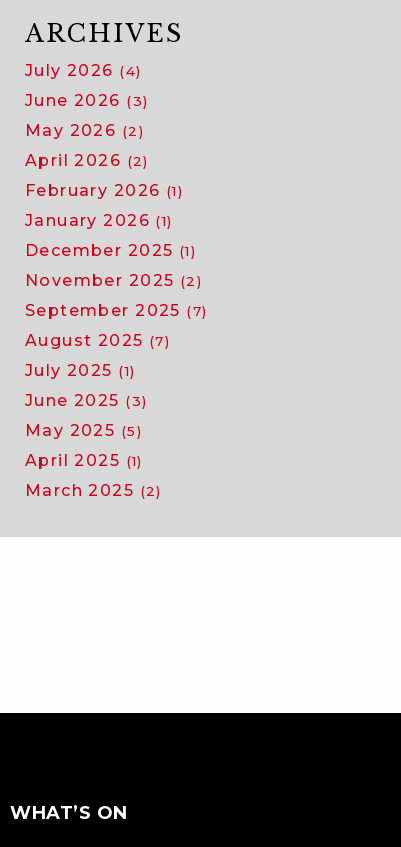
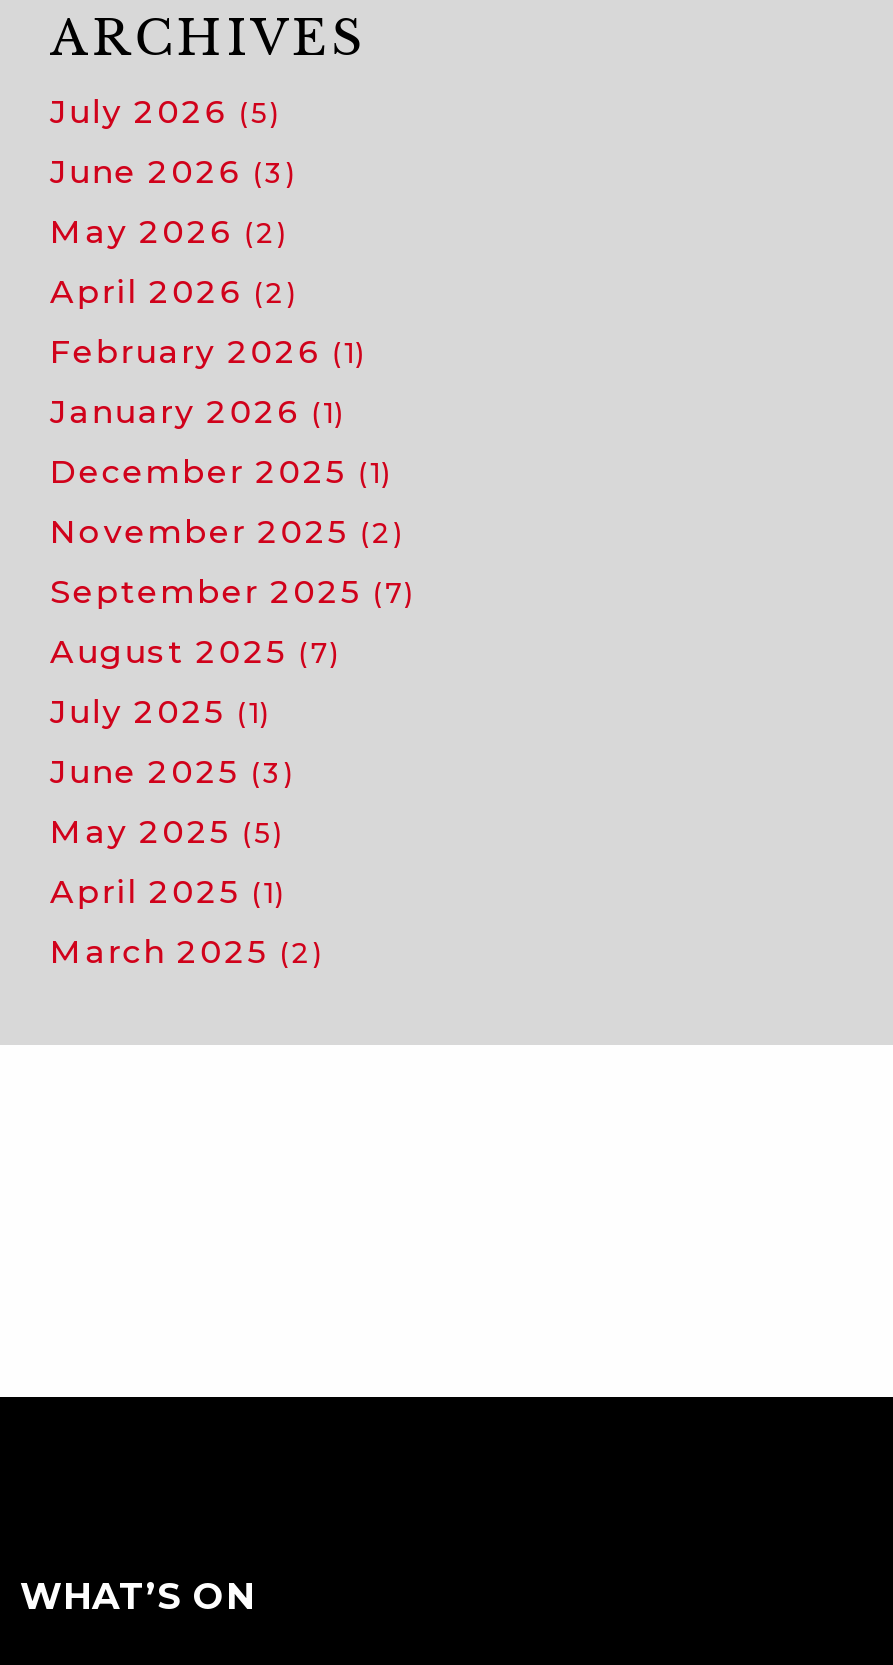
[25,61,141,80] July 2026 (4) -> [50,94,281,132] July 2026 (5)

